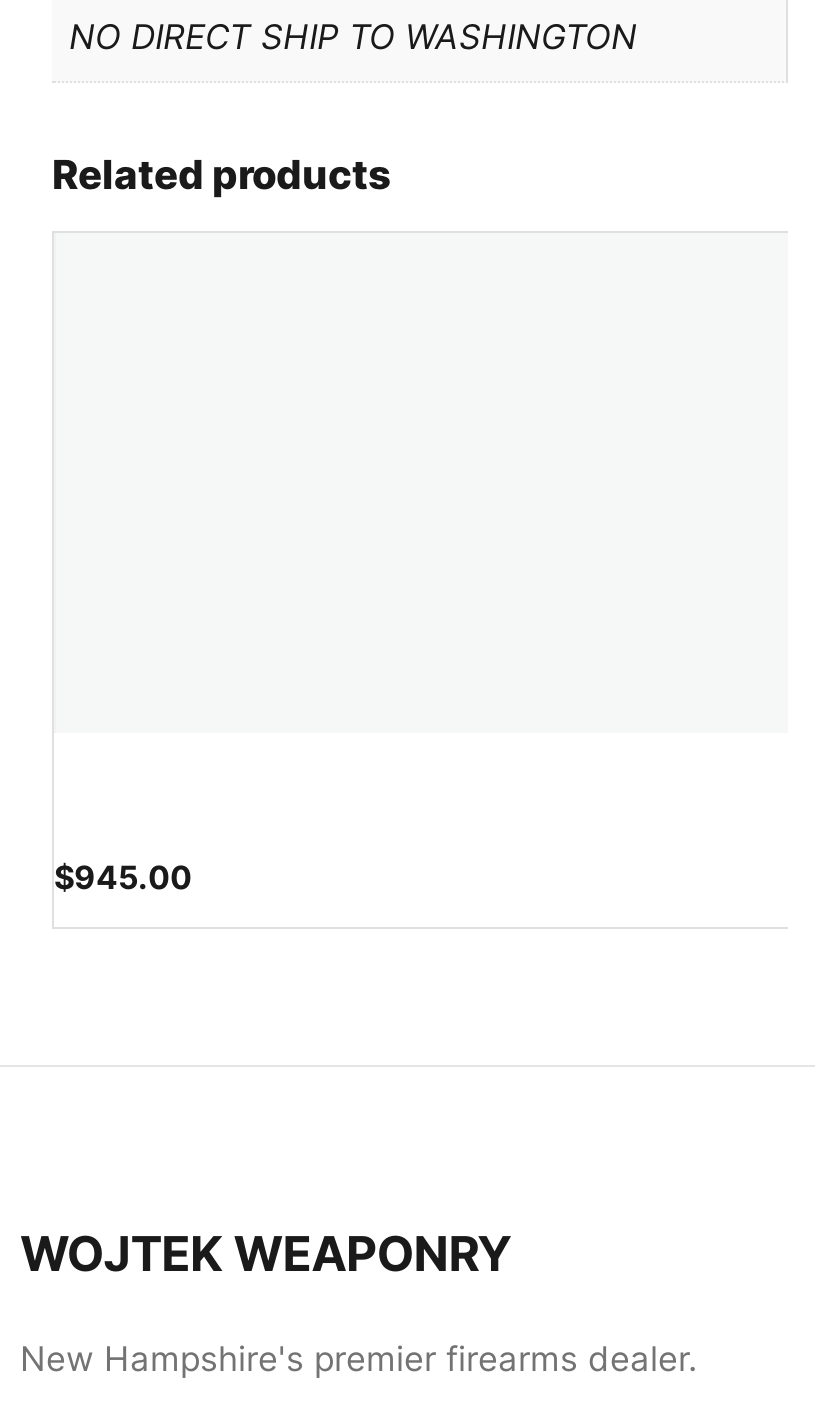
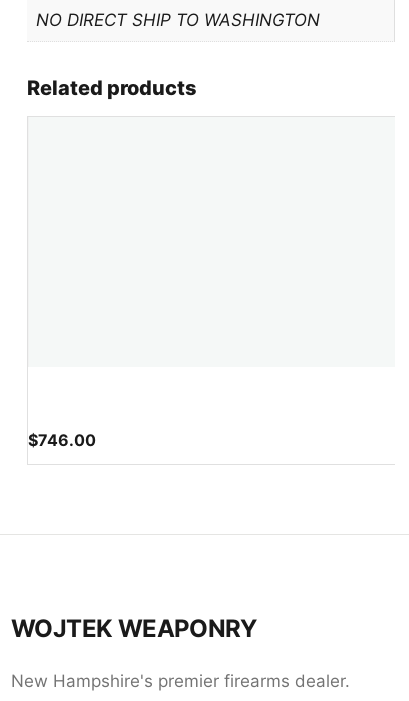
[54,858,192,898] $945.00 -> [28,429,96,449] $746.00

